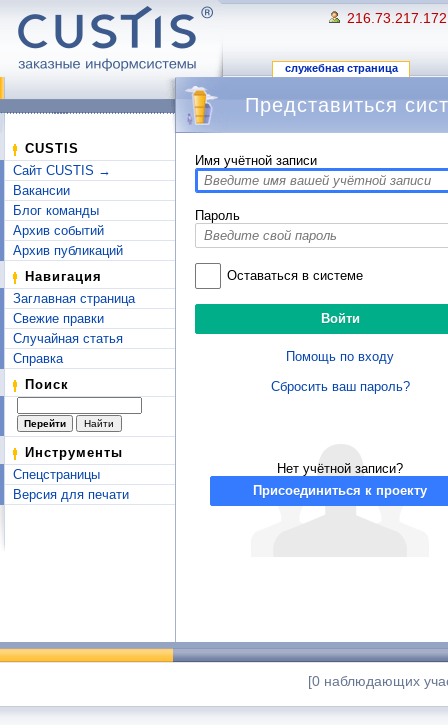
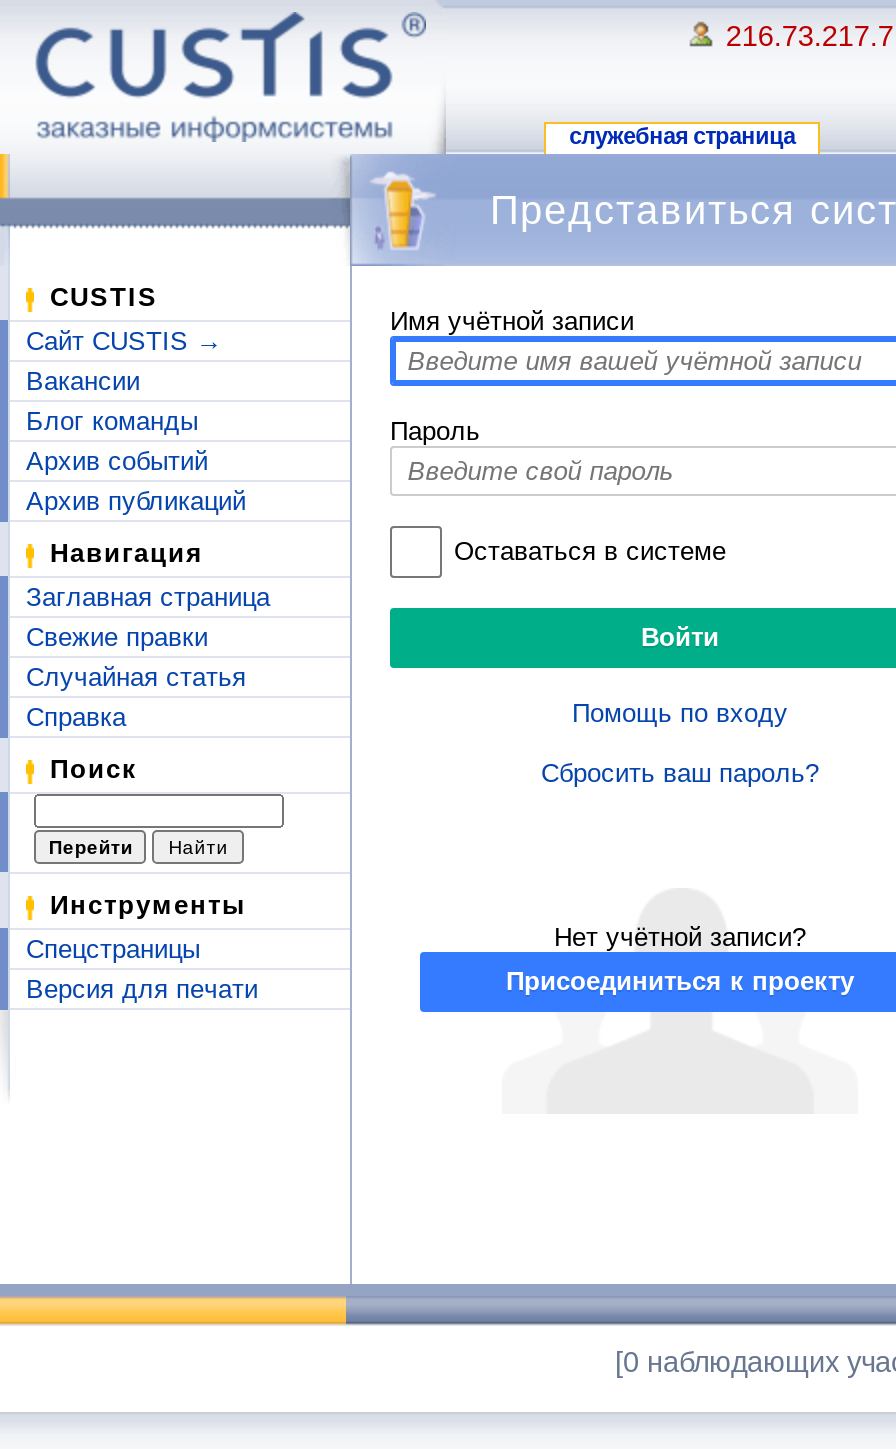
[347,10,447,26] 216.73.217.172 -> [726,20,894,52] 216.73.217.7

